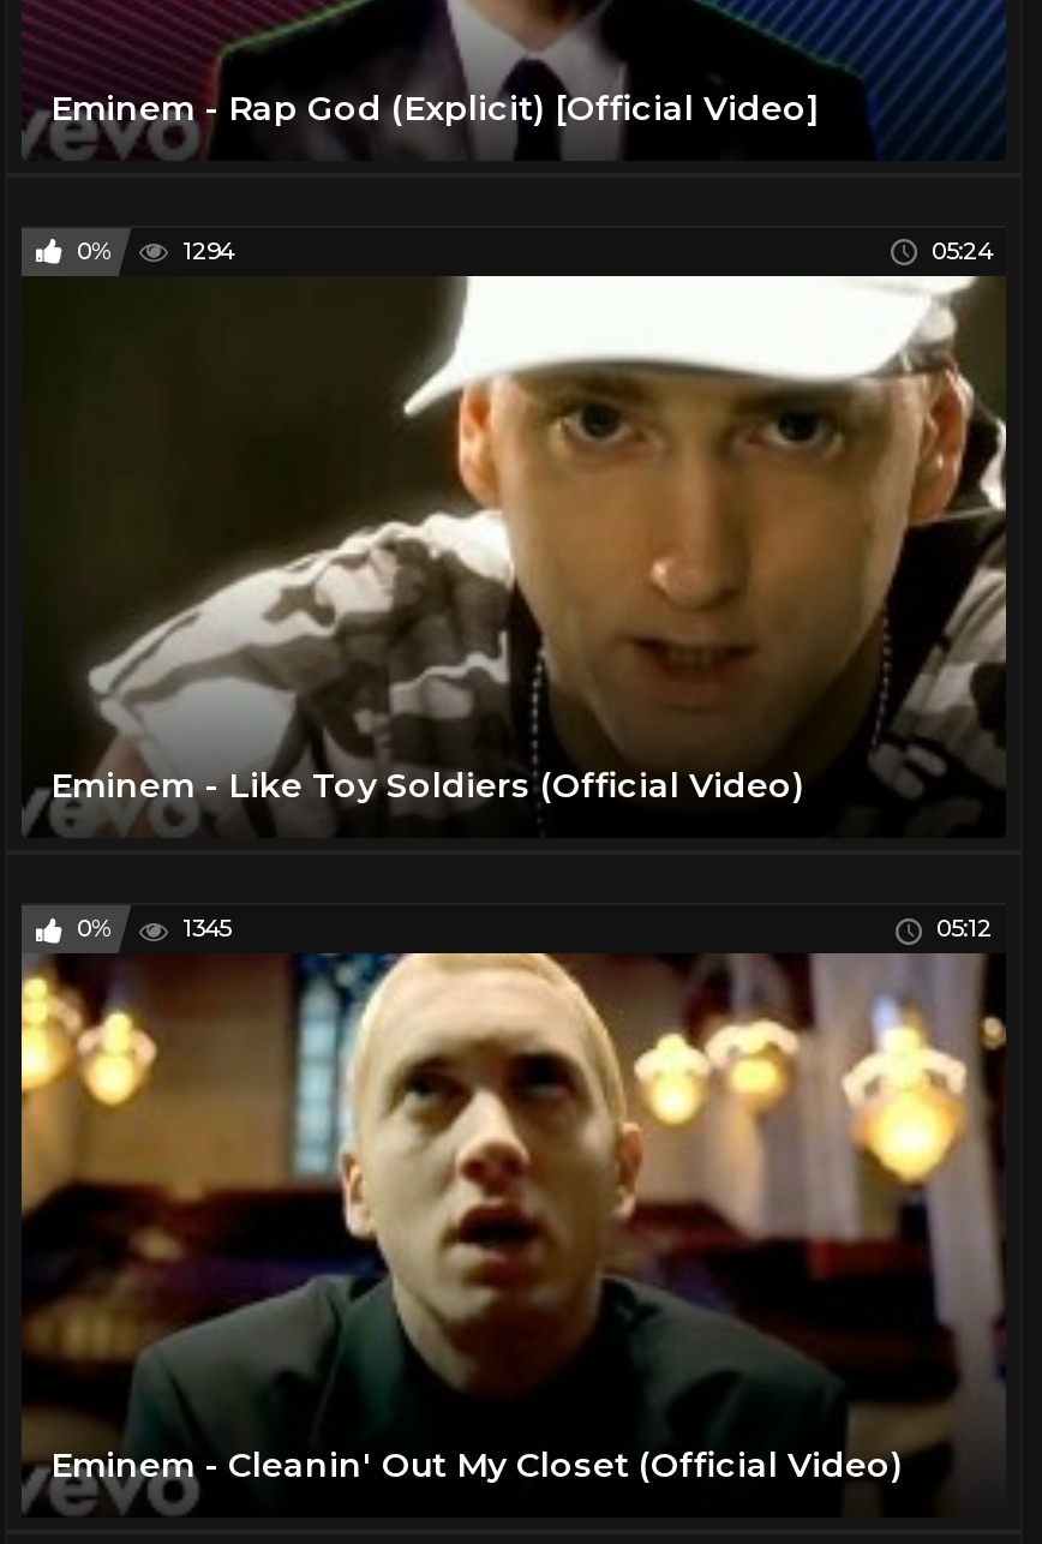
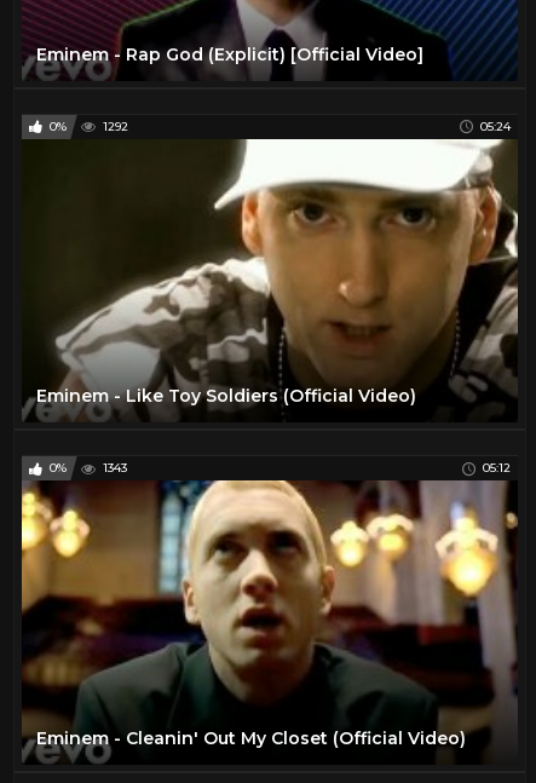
[182,236,233,267] 1294 -> [103,119,128,134] 1292
[182,913,230,945] 1345 -> [103,460,127,476] 1343

